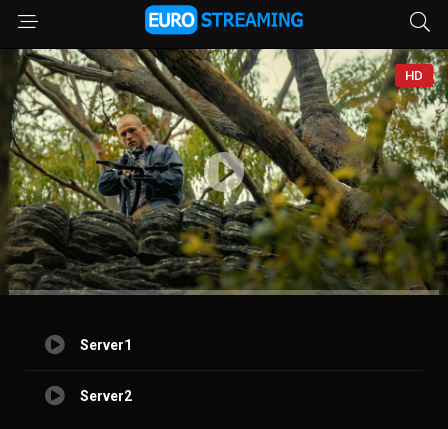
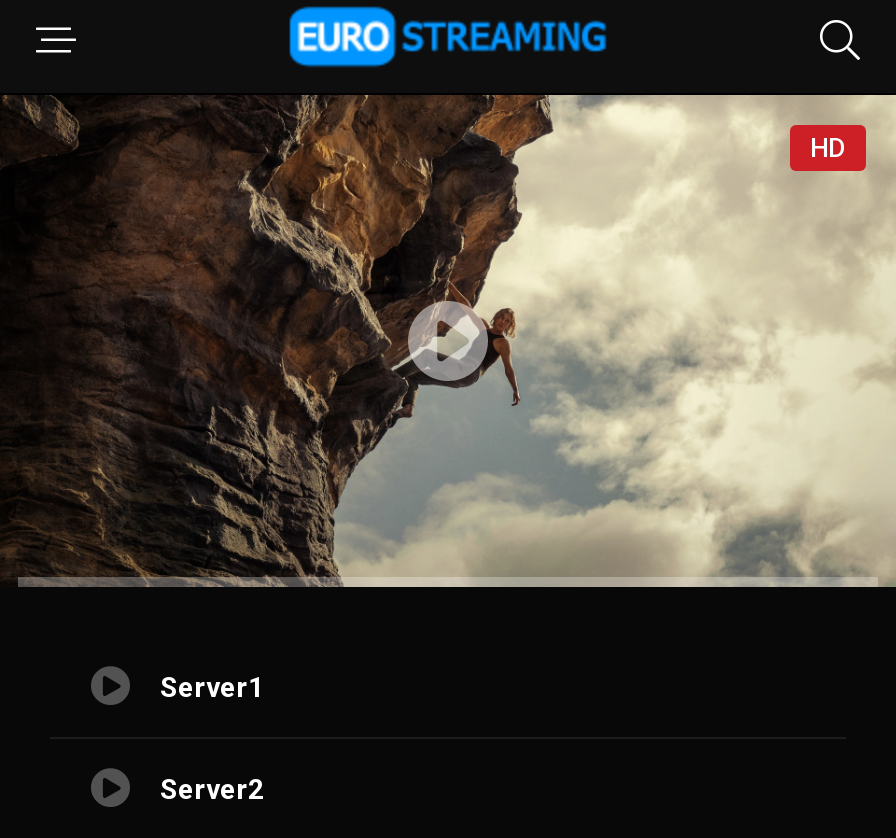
[3,48,445,295] [image] -> [6,93,890,589] [image]

